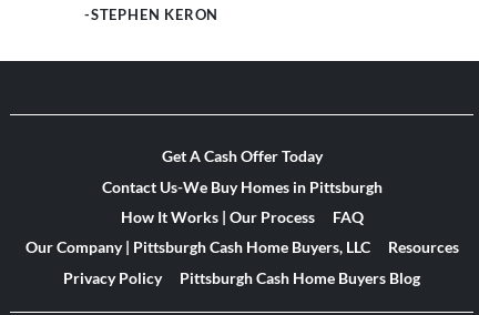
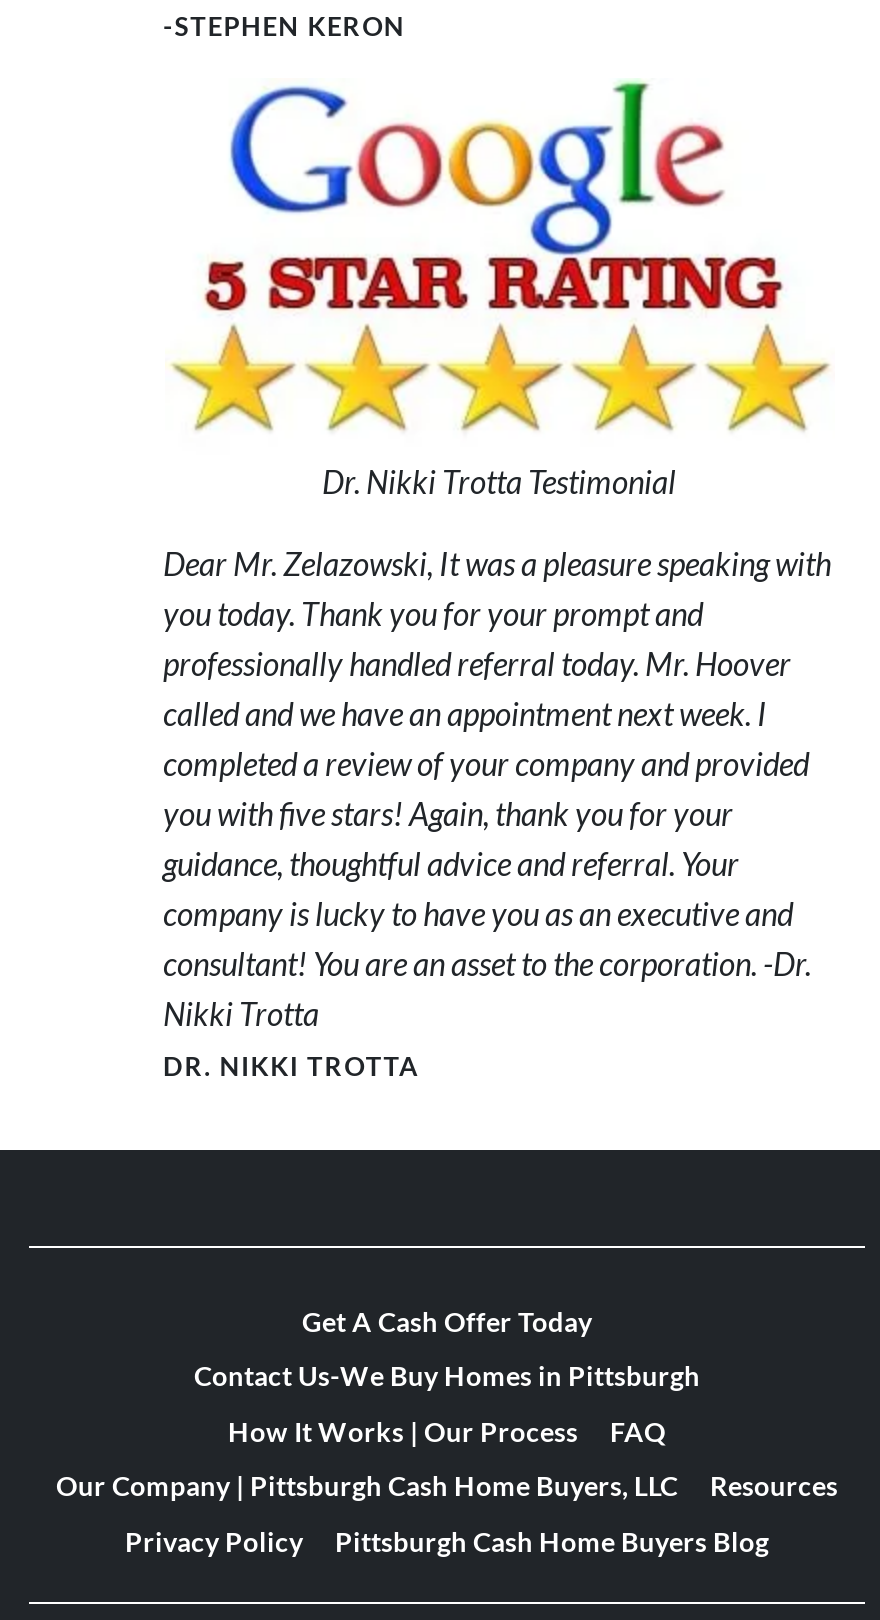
none -> [163,80,831,1082] [image] | Dr. Nikki Trotta Testimonial | Dear Mr. Zelazowski, It was a pleasure speaking with | you today. Thank you for your prompt and | professionally handled referral today. Mr. Hoover | called and we have an appointment next week. I | completed a review of your company and provided | you with five stars! Again, thank you for your | guidance, thoughtful advice and referral. Your | company is lucky to have you as an executive and | consultant! You are an asset to the corporation. -Dr. | Nikki Trotta | DR. NIKKI TROTTA

